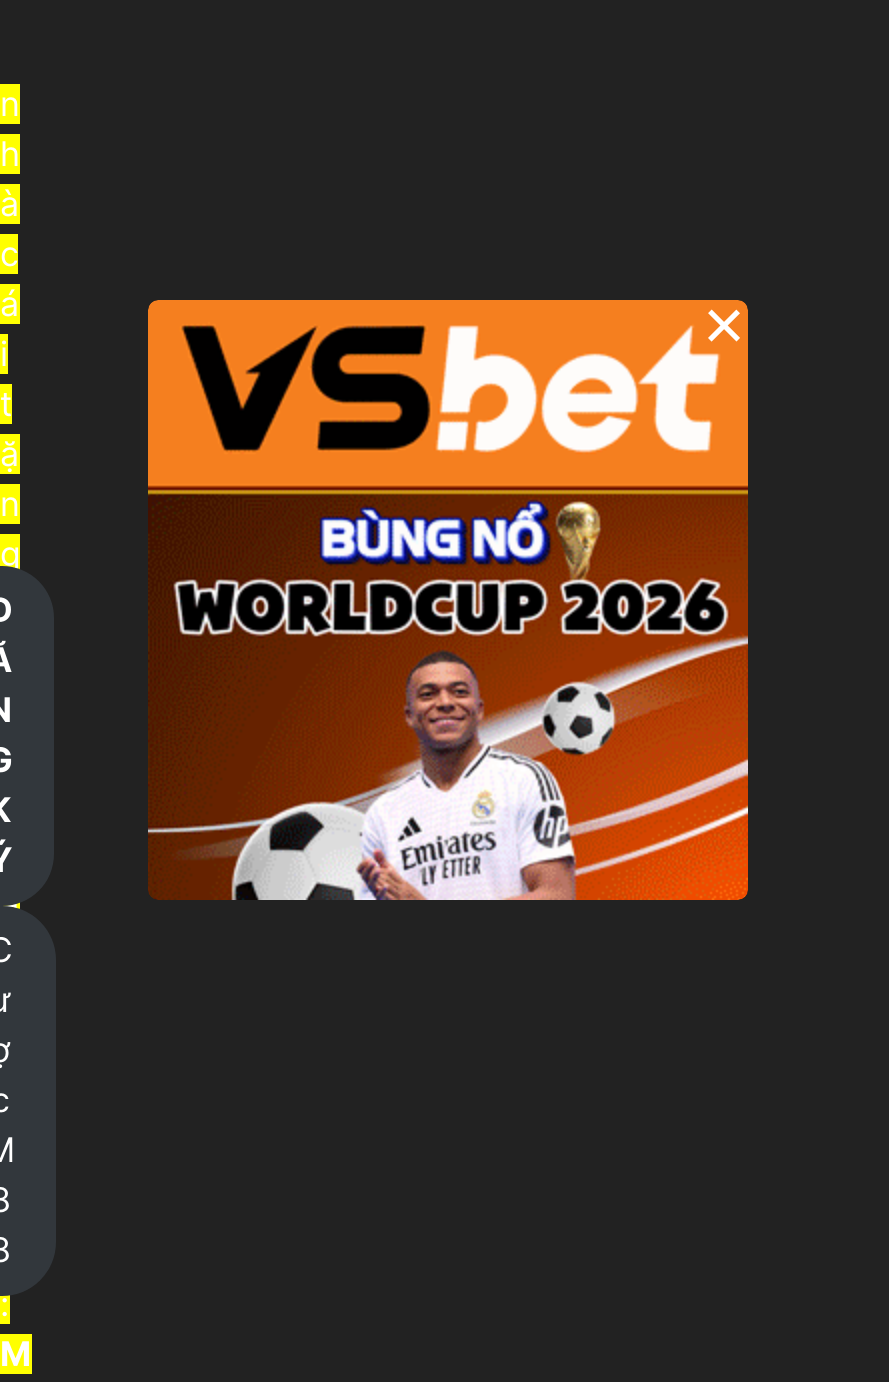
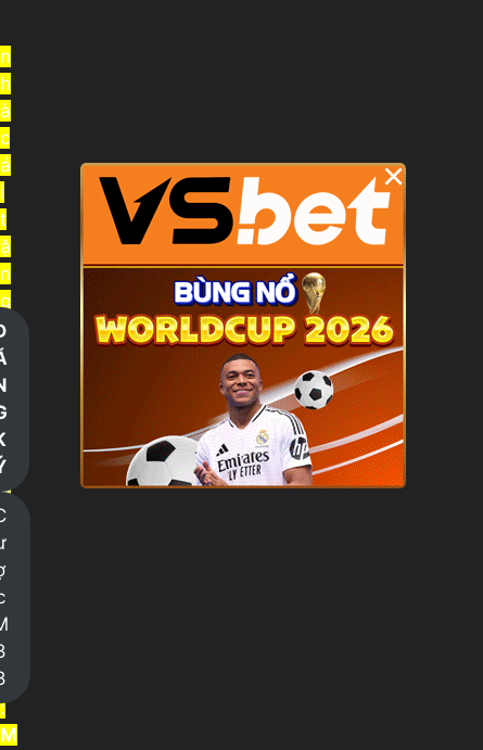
[172,462,750,902] [image] -> [79,163,407,490] [image]

